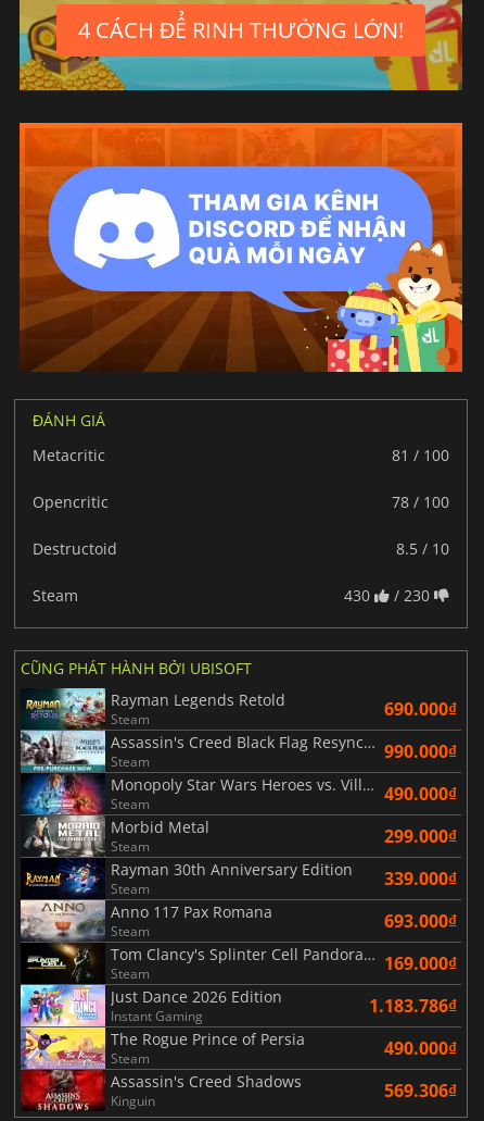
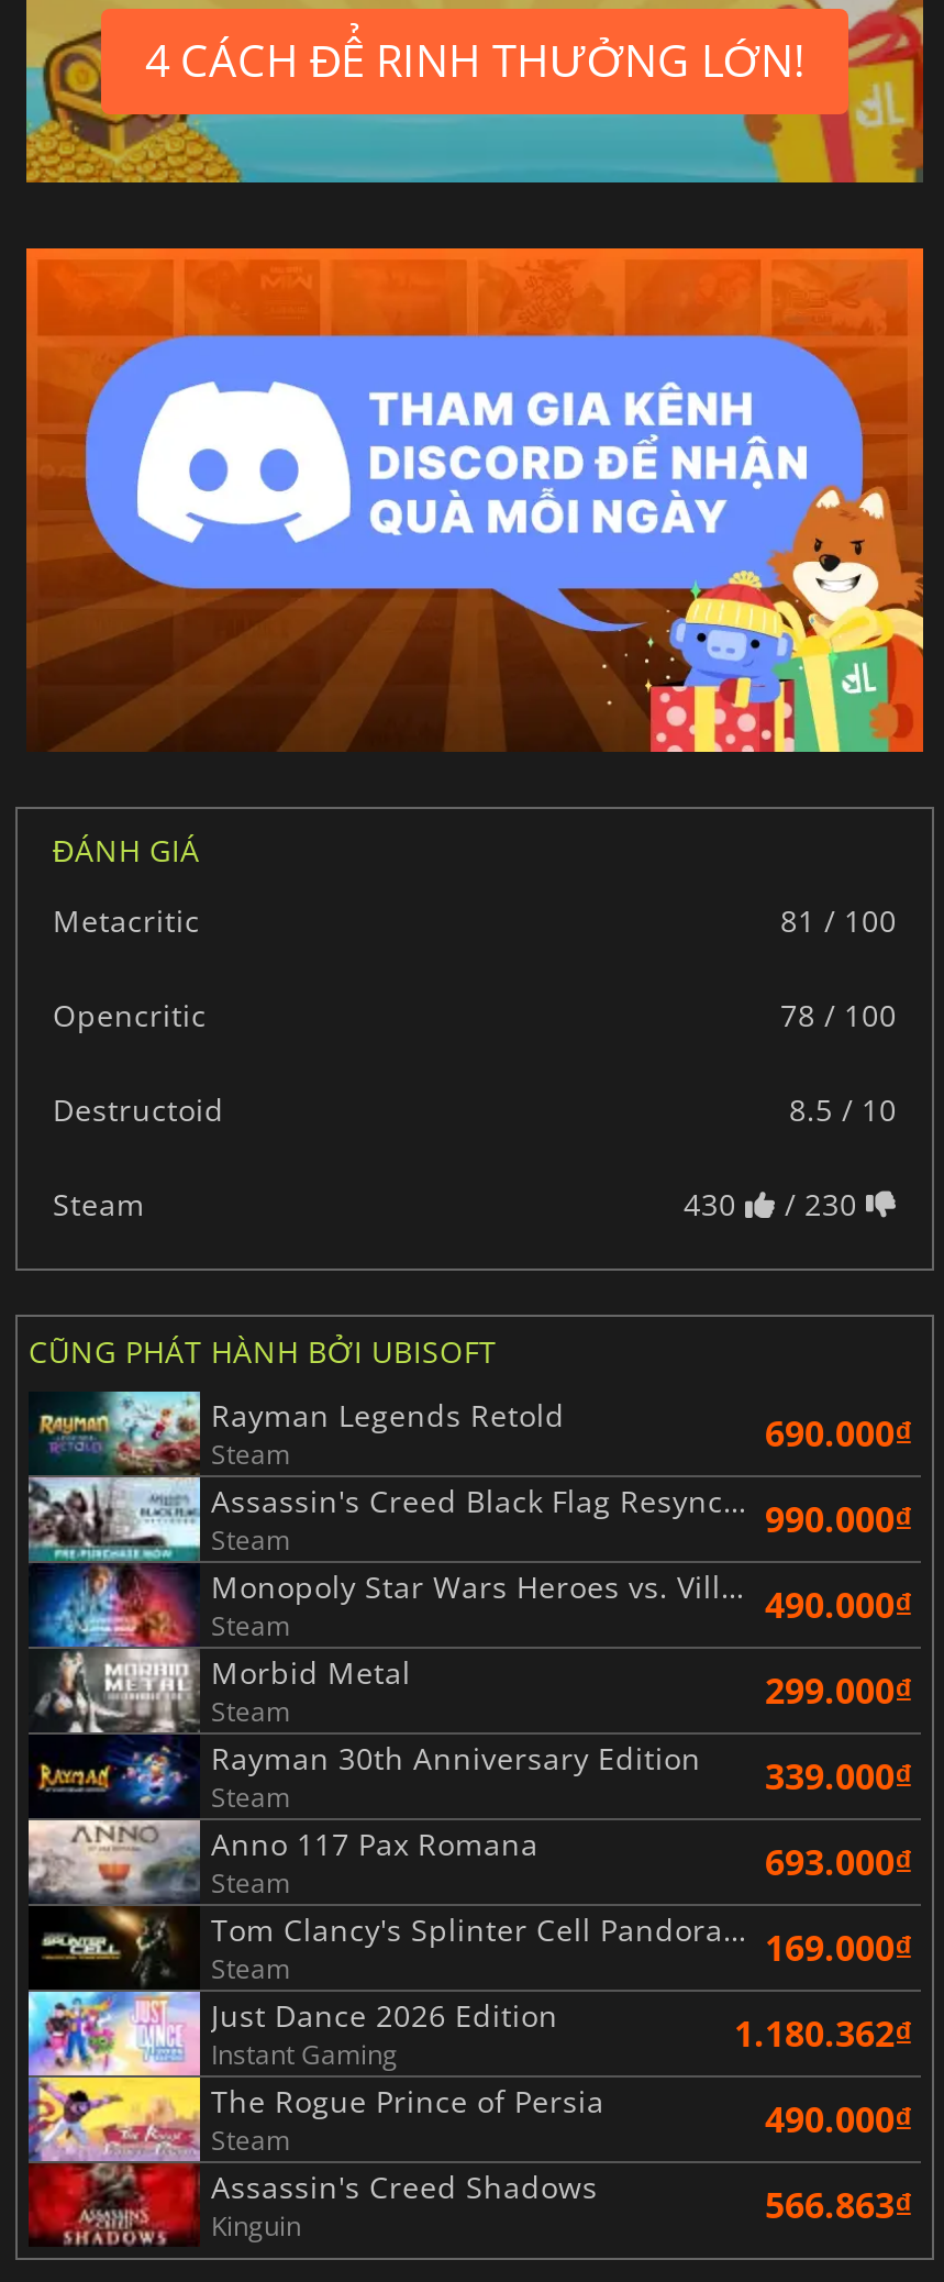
[369,994,457,1018] 1.183.786₫ -> [734,2010,912,2058] 1.180.362₫
[384,1079,457,1103] 569.306₫ -> [765,2181,912,2230] 566.863₫

